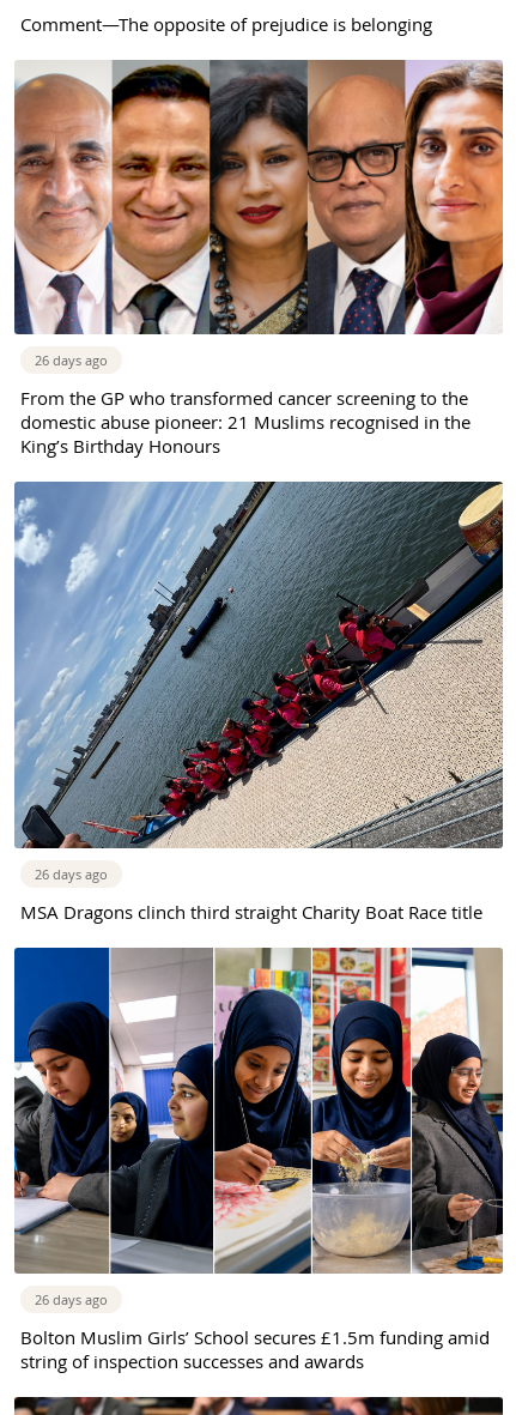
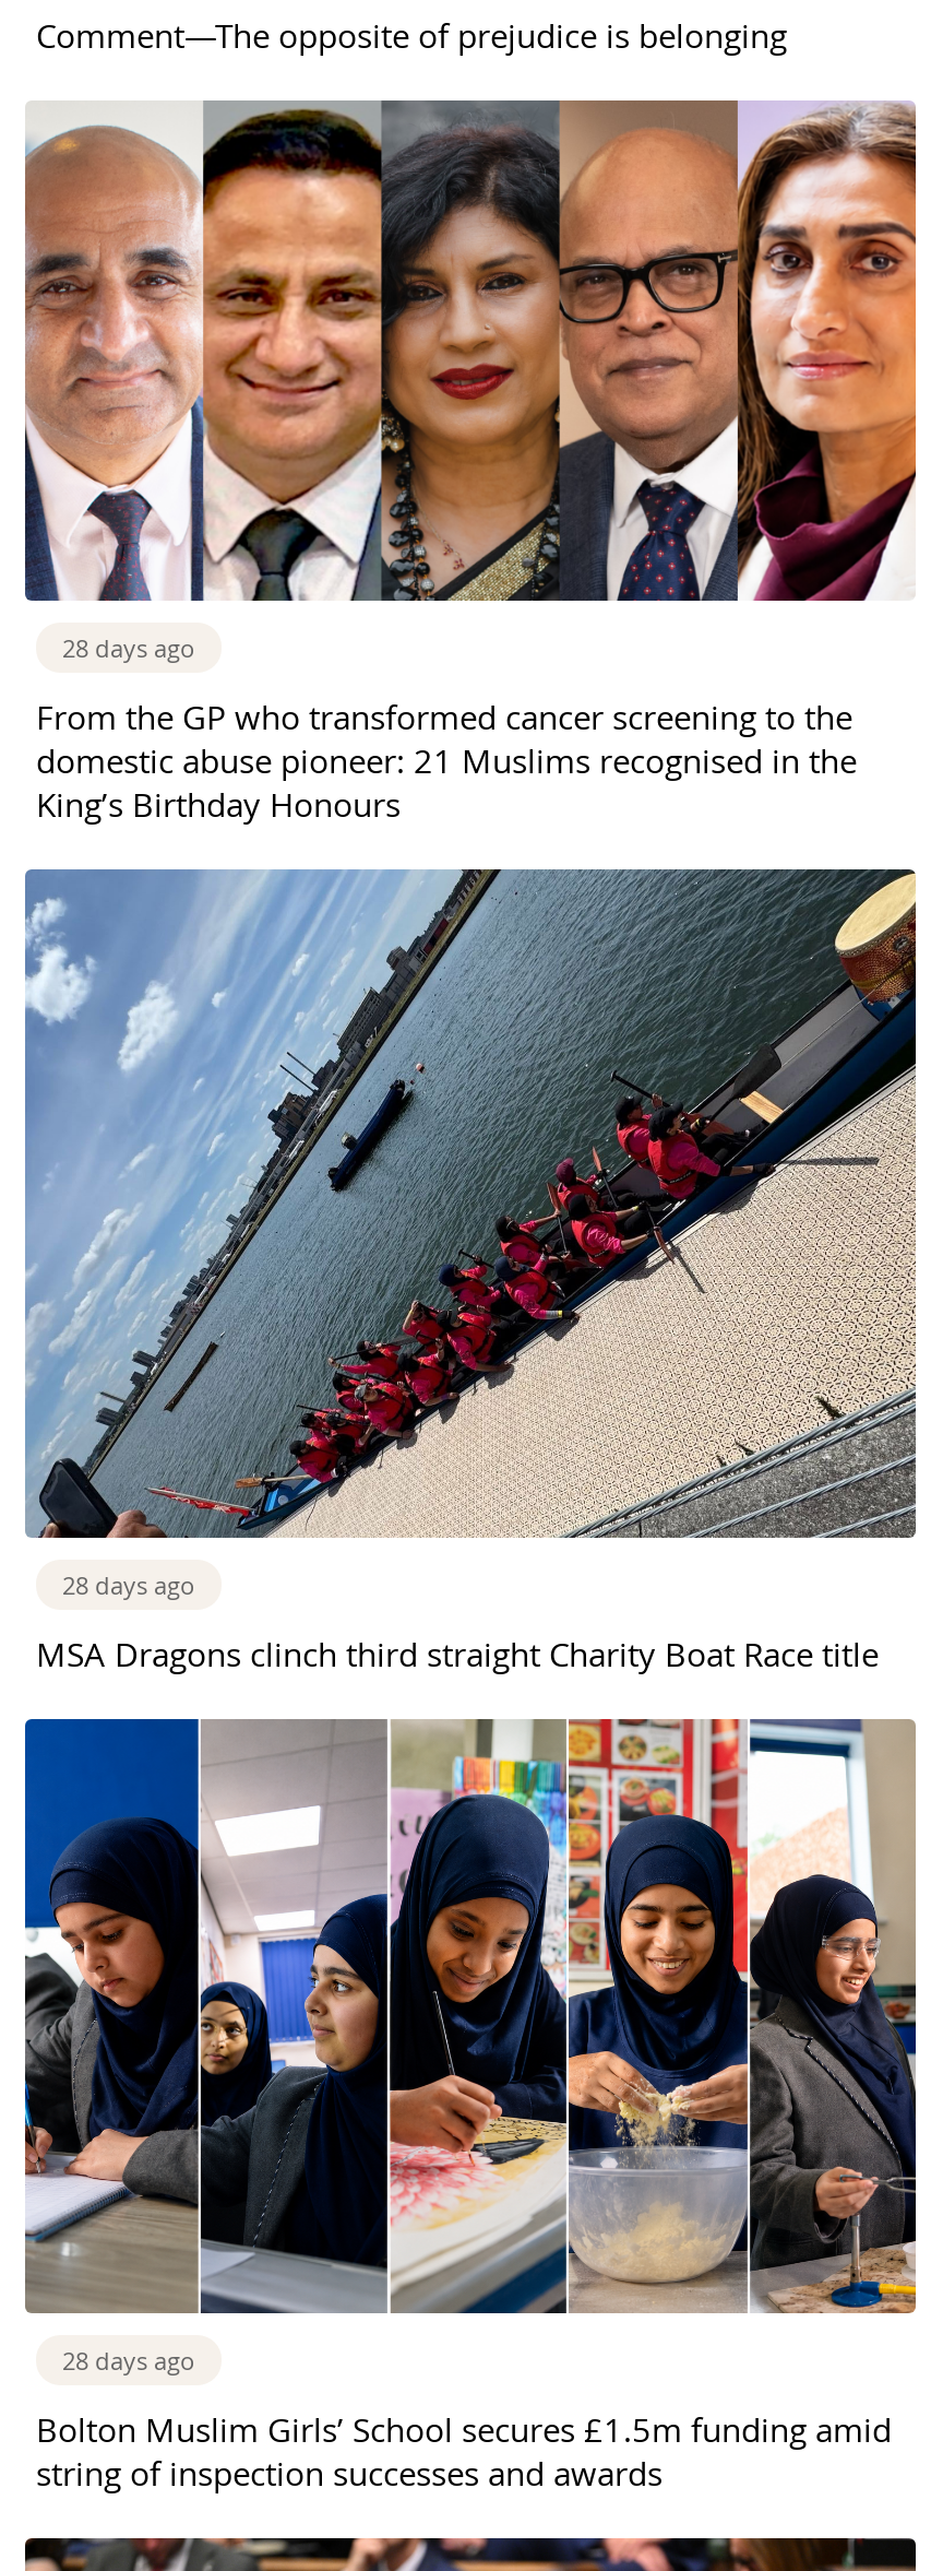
[35,352,108,370] 26 days ago -> [62,632,195,665] 28 days ago
[35,866,108,884] 26 days ago -> [62,1569,195,1602] 28 days ago
[35,1291,108,1309] 26 days ago -> [62,2345,195,2377] 28 days ago

